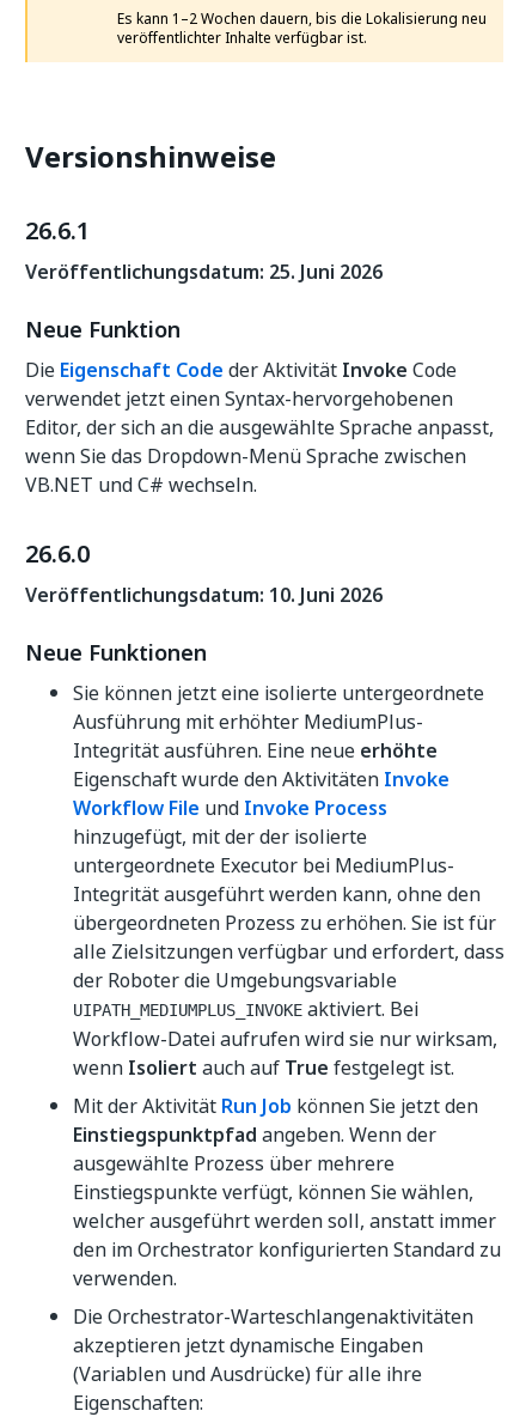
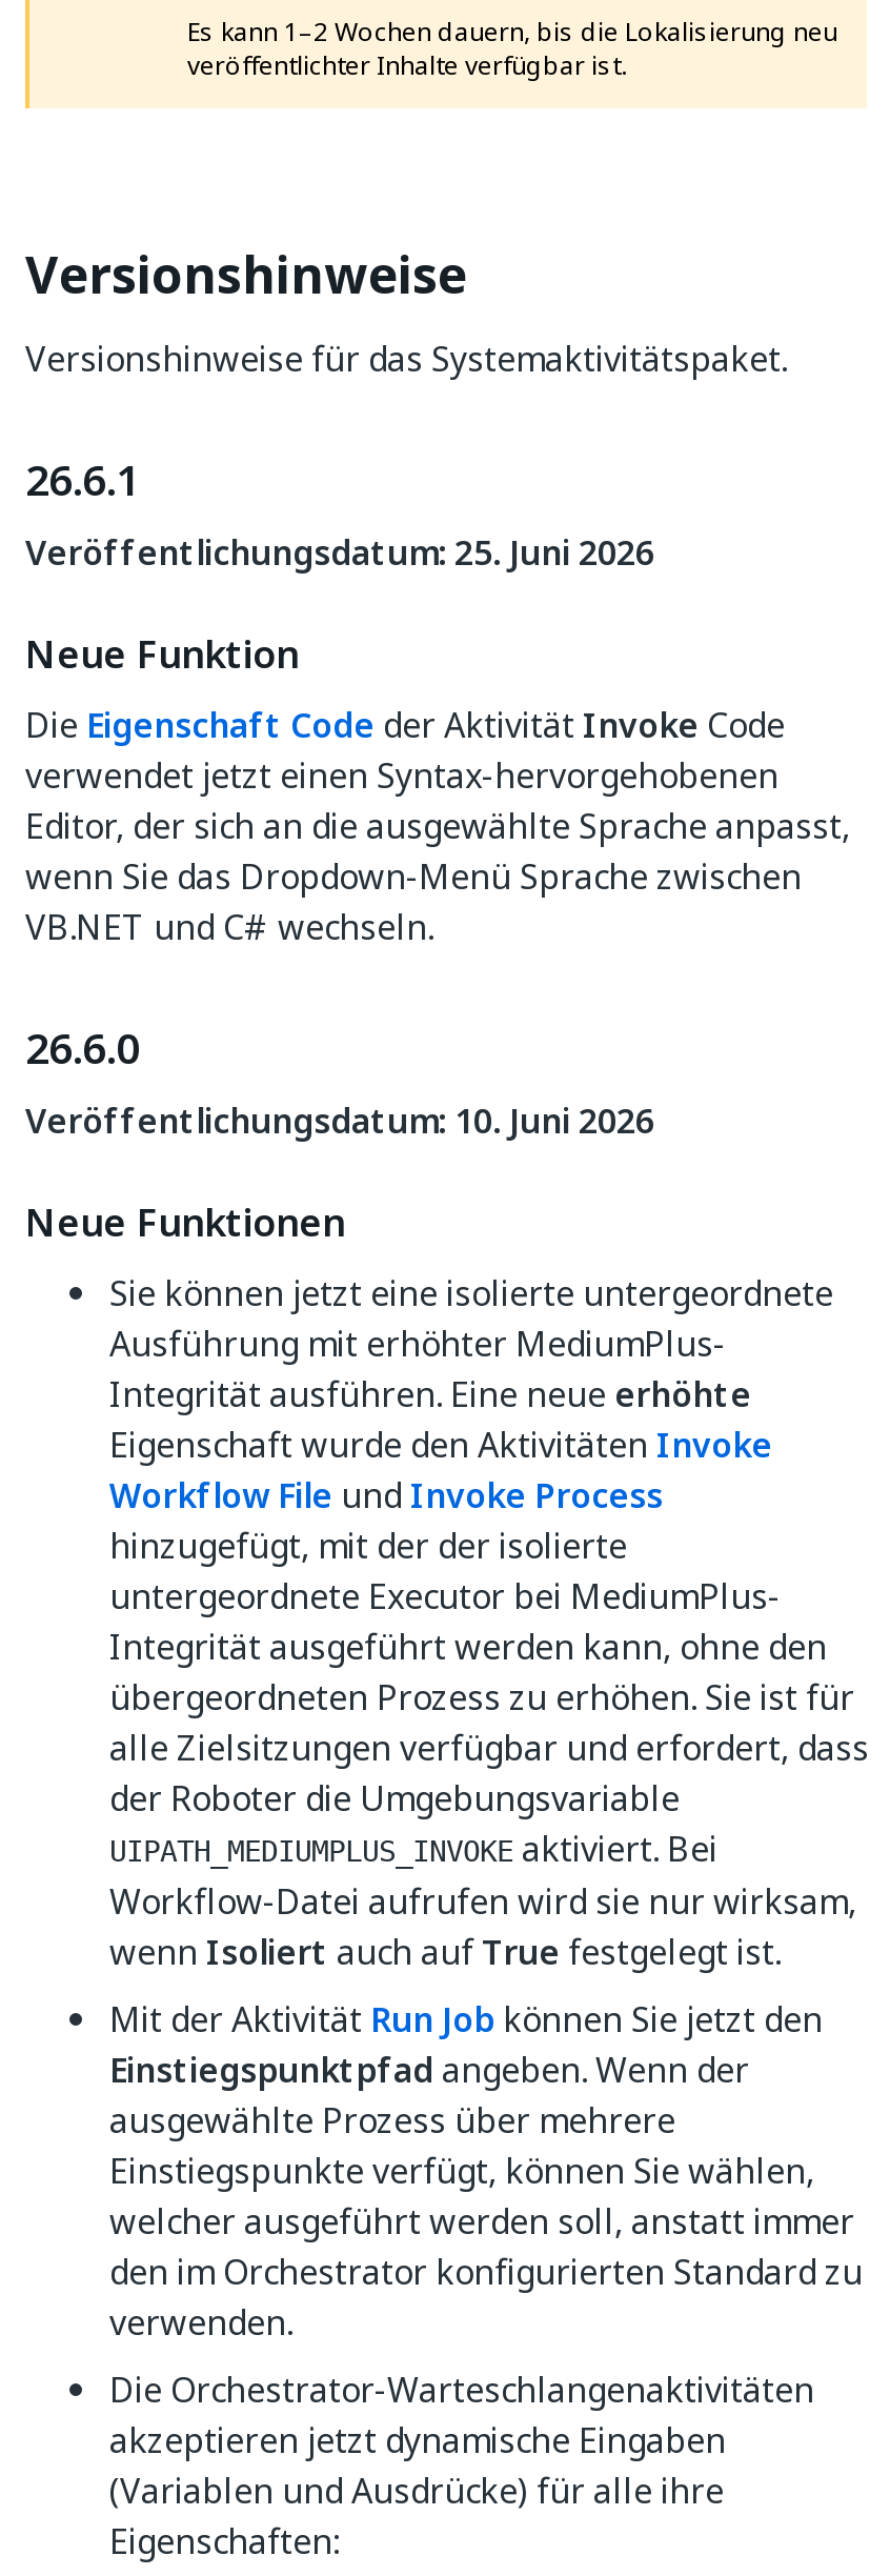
none -> [25,334,787,384] Versionshinweise für das Systemaktivitätspaket.

